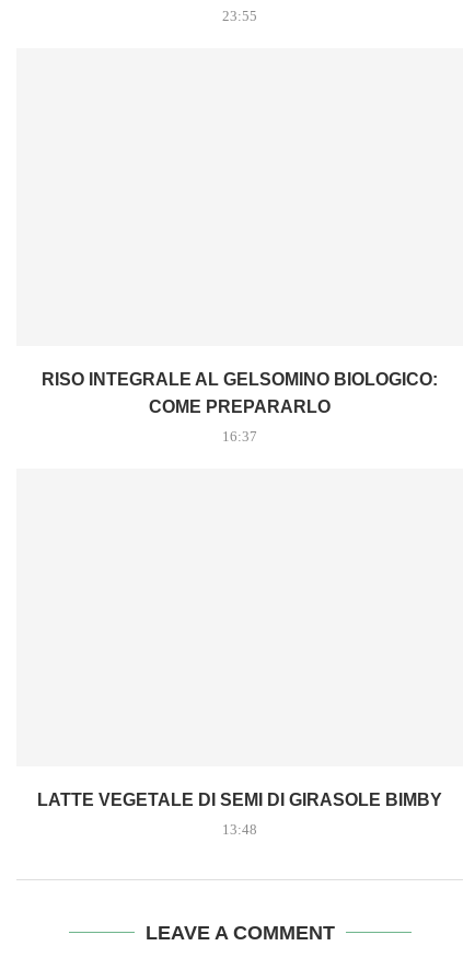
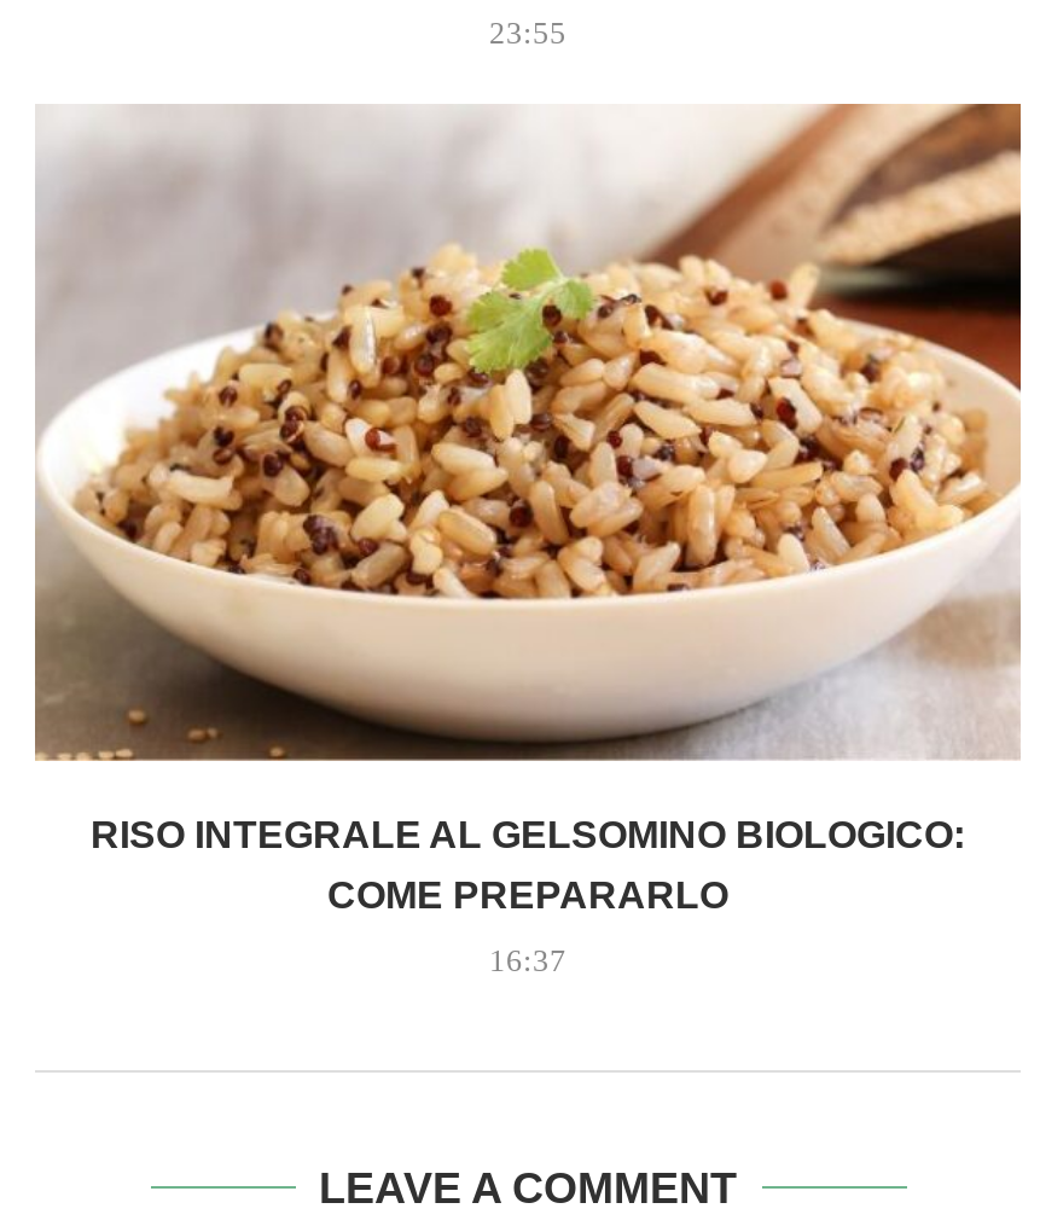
none -> [33,101,1023,763] [image]
[37,791,442,838] LATTE VEGETALE DI SEMI DI GIRASOLE BIMBY | 13:48 -> none

